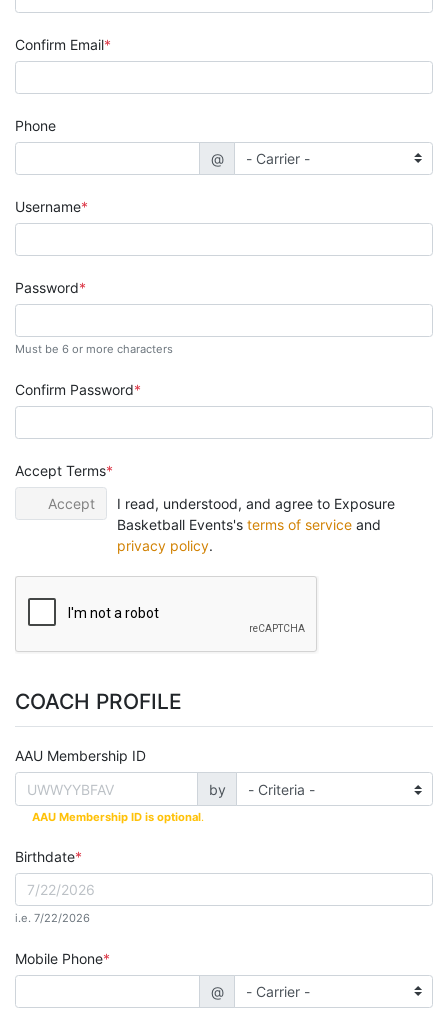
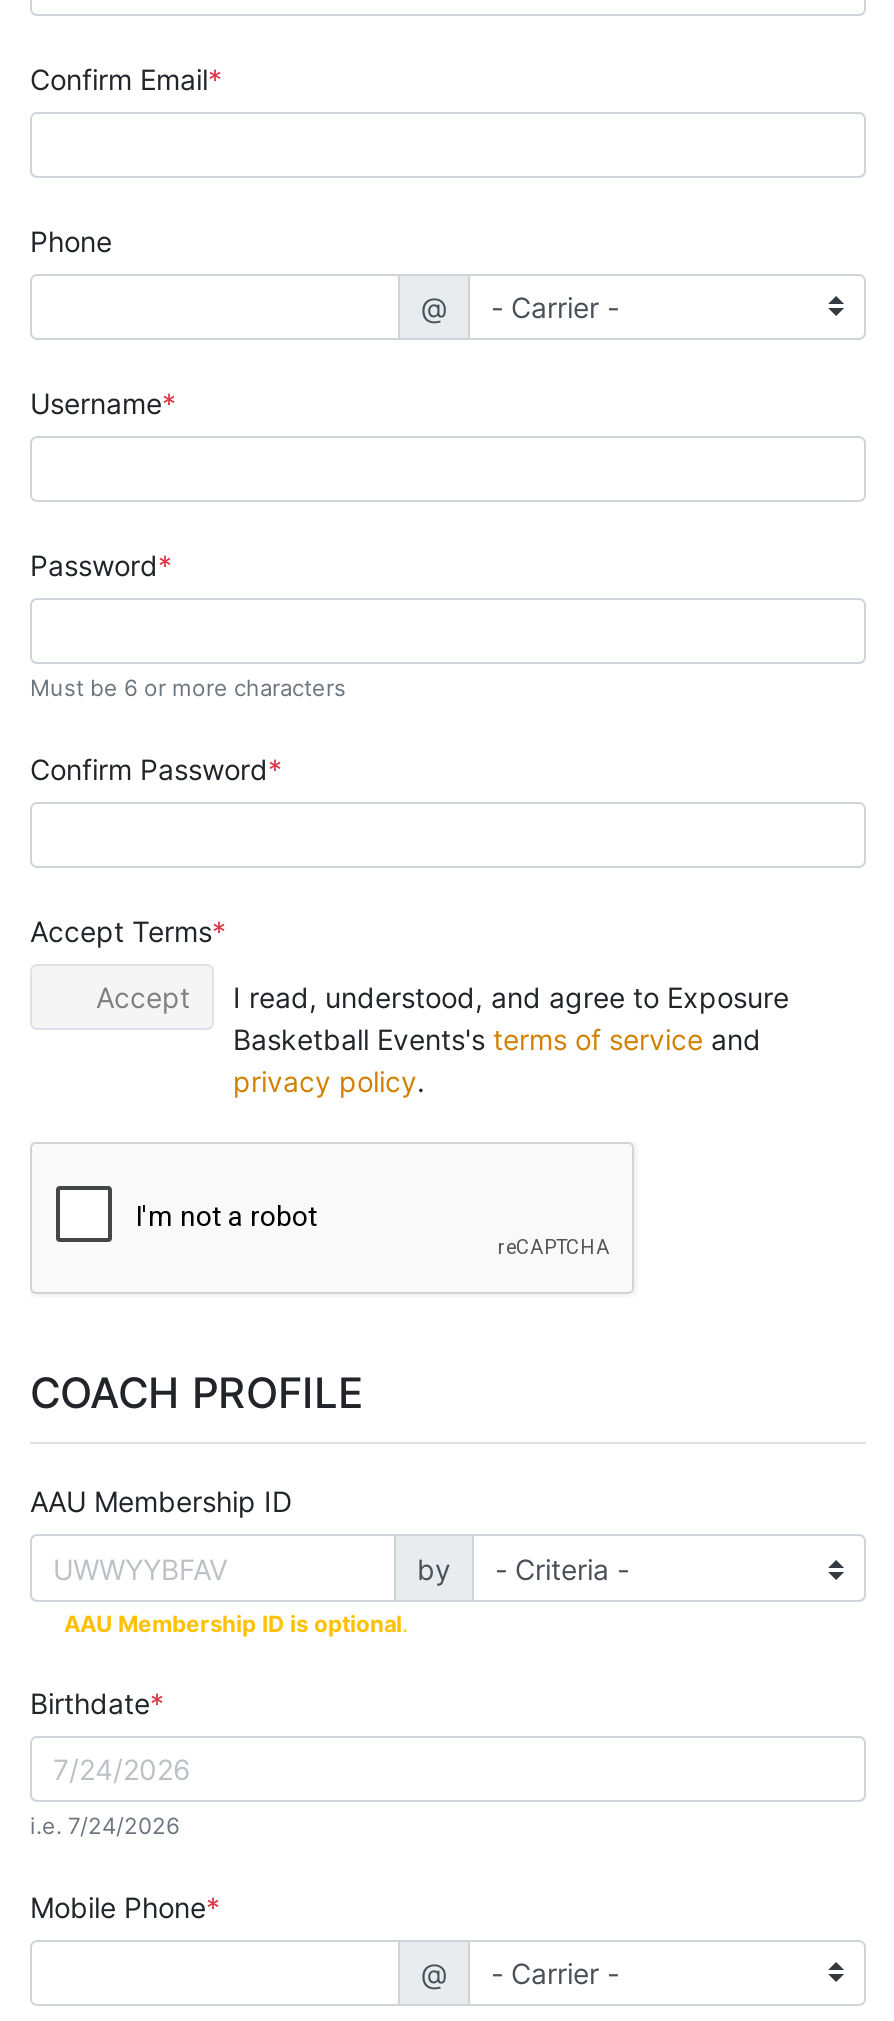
[15,911,90,925] i.e. 7/22/2026 -> [30,1812,180,1840] i.e. 7/24/2026

